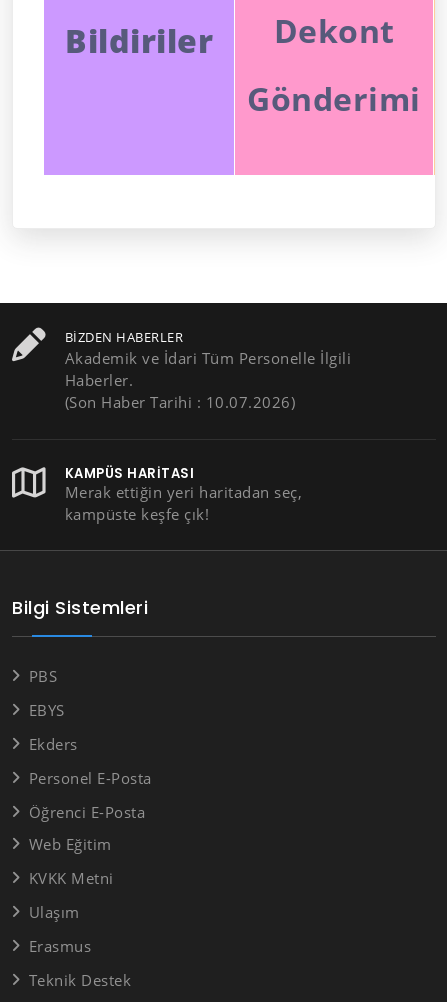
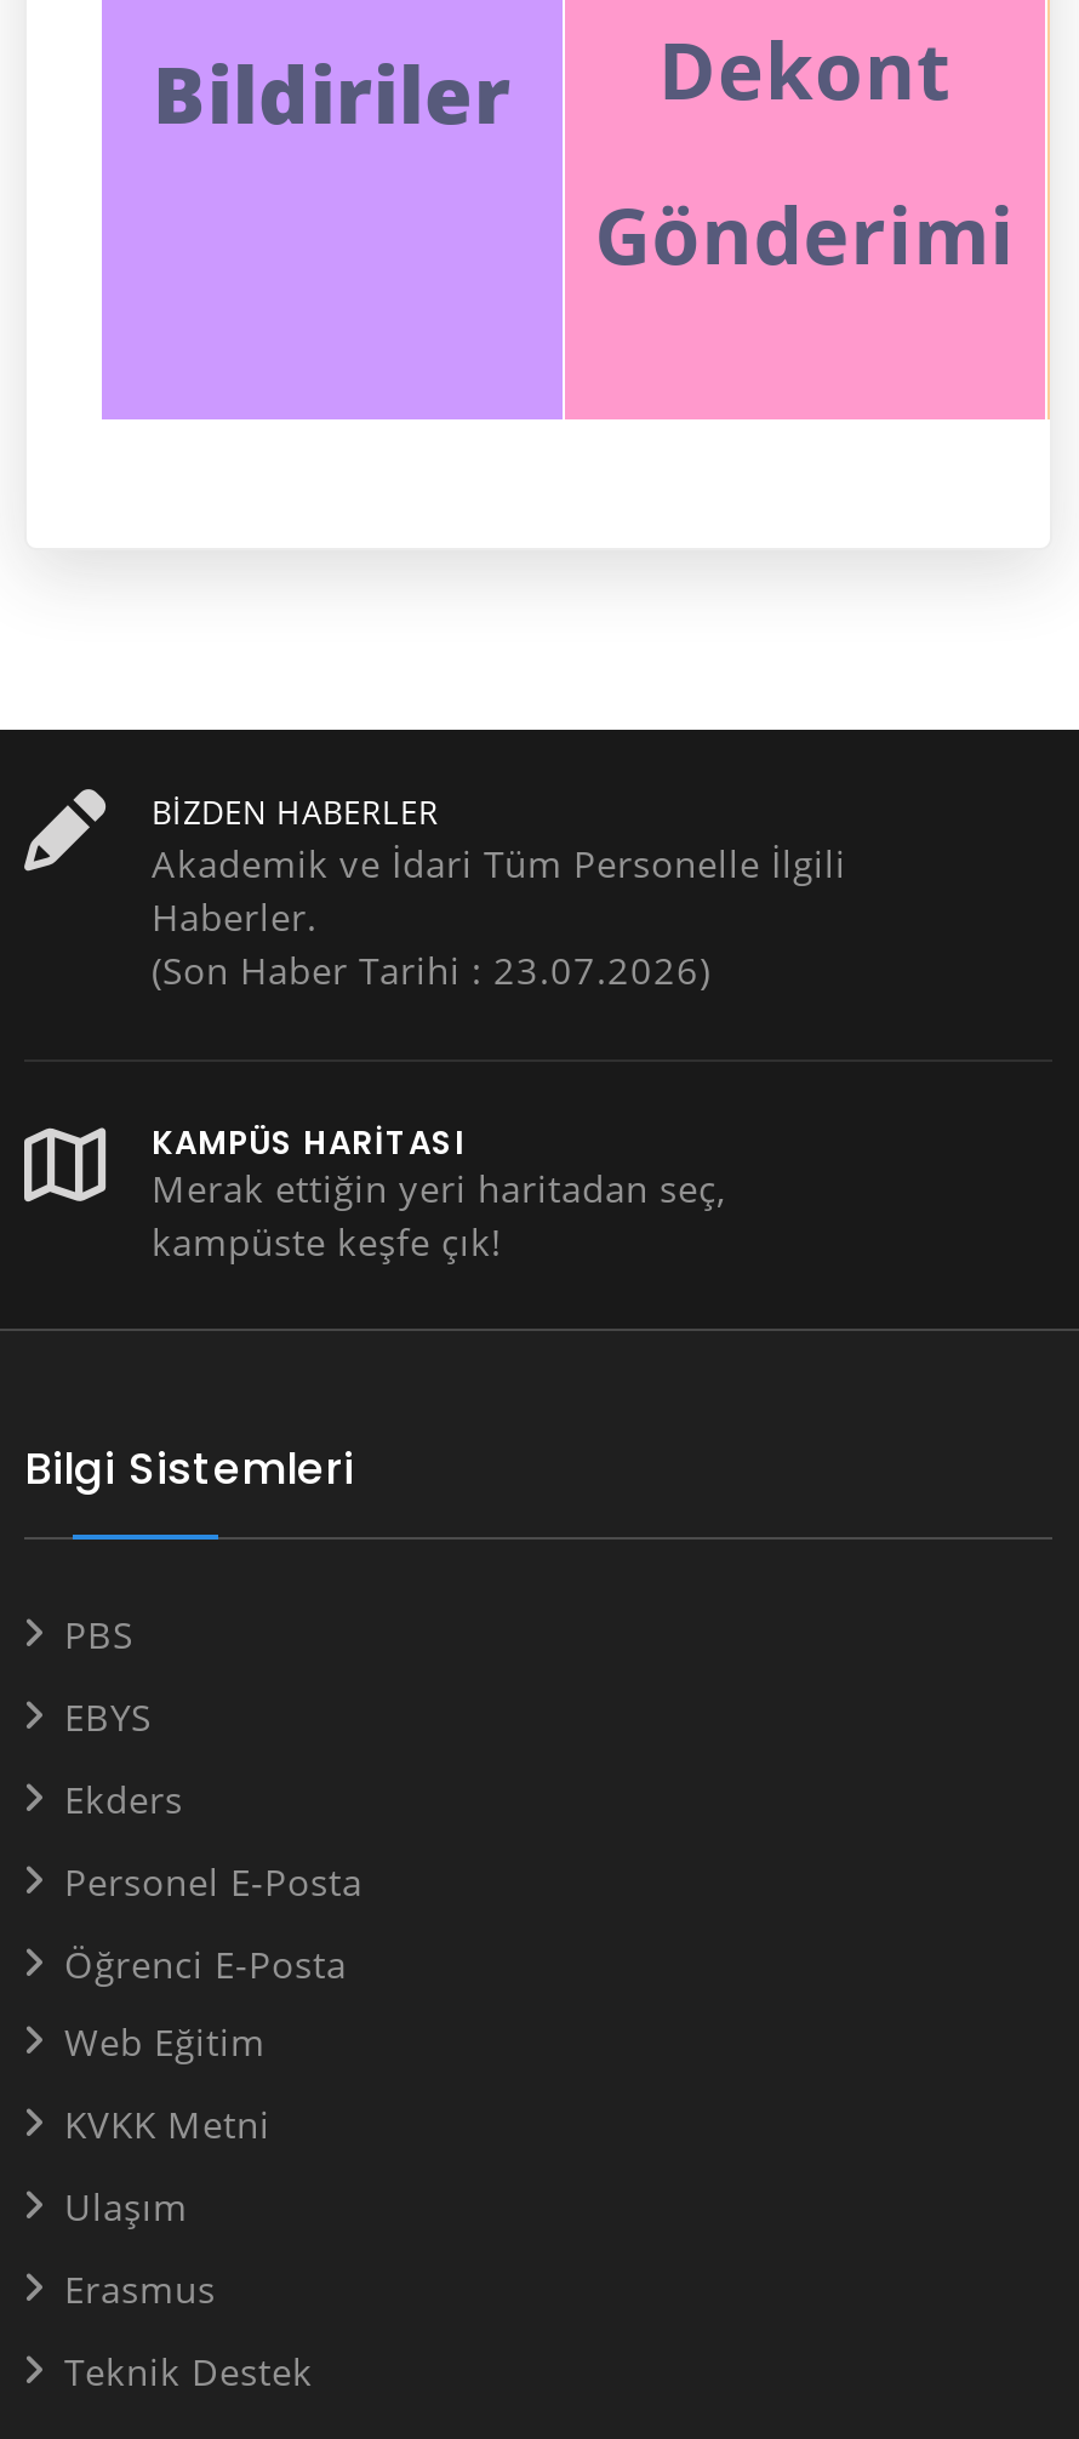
[64,392,295,412] (Son Haber Tarihi : 10.07.2026) -> [152,947,710,995] (Son Haber Tarihi : 23.07.2026)

